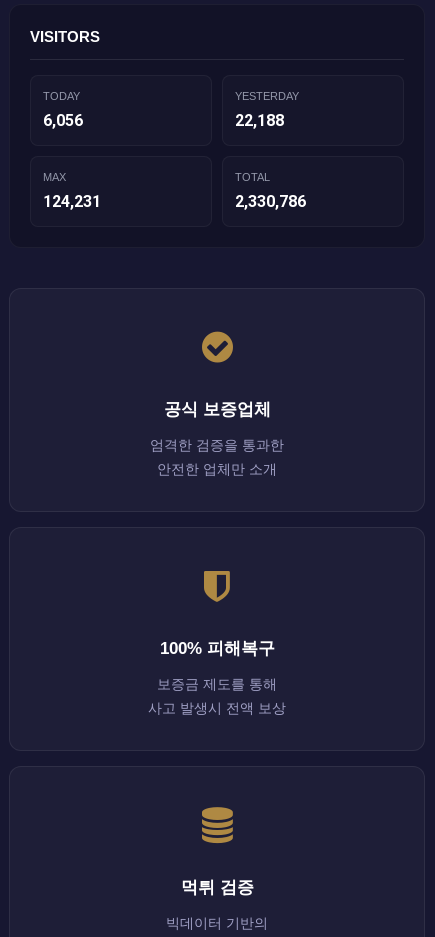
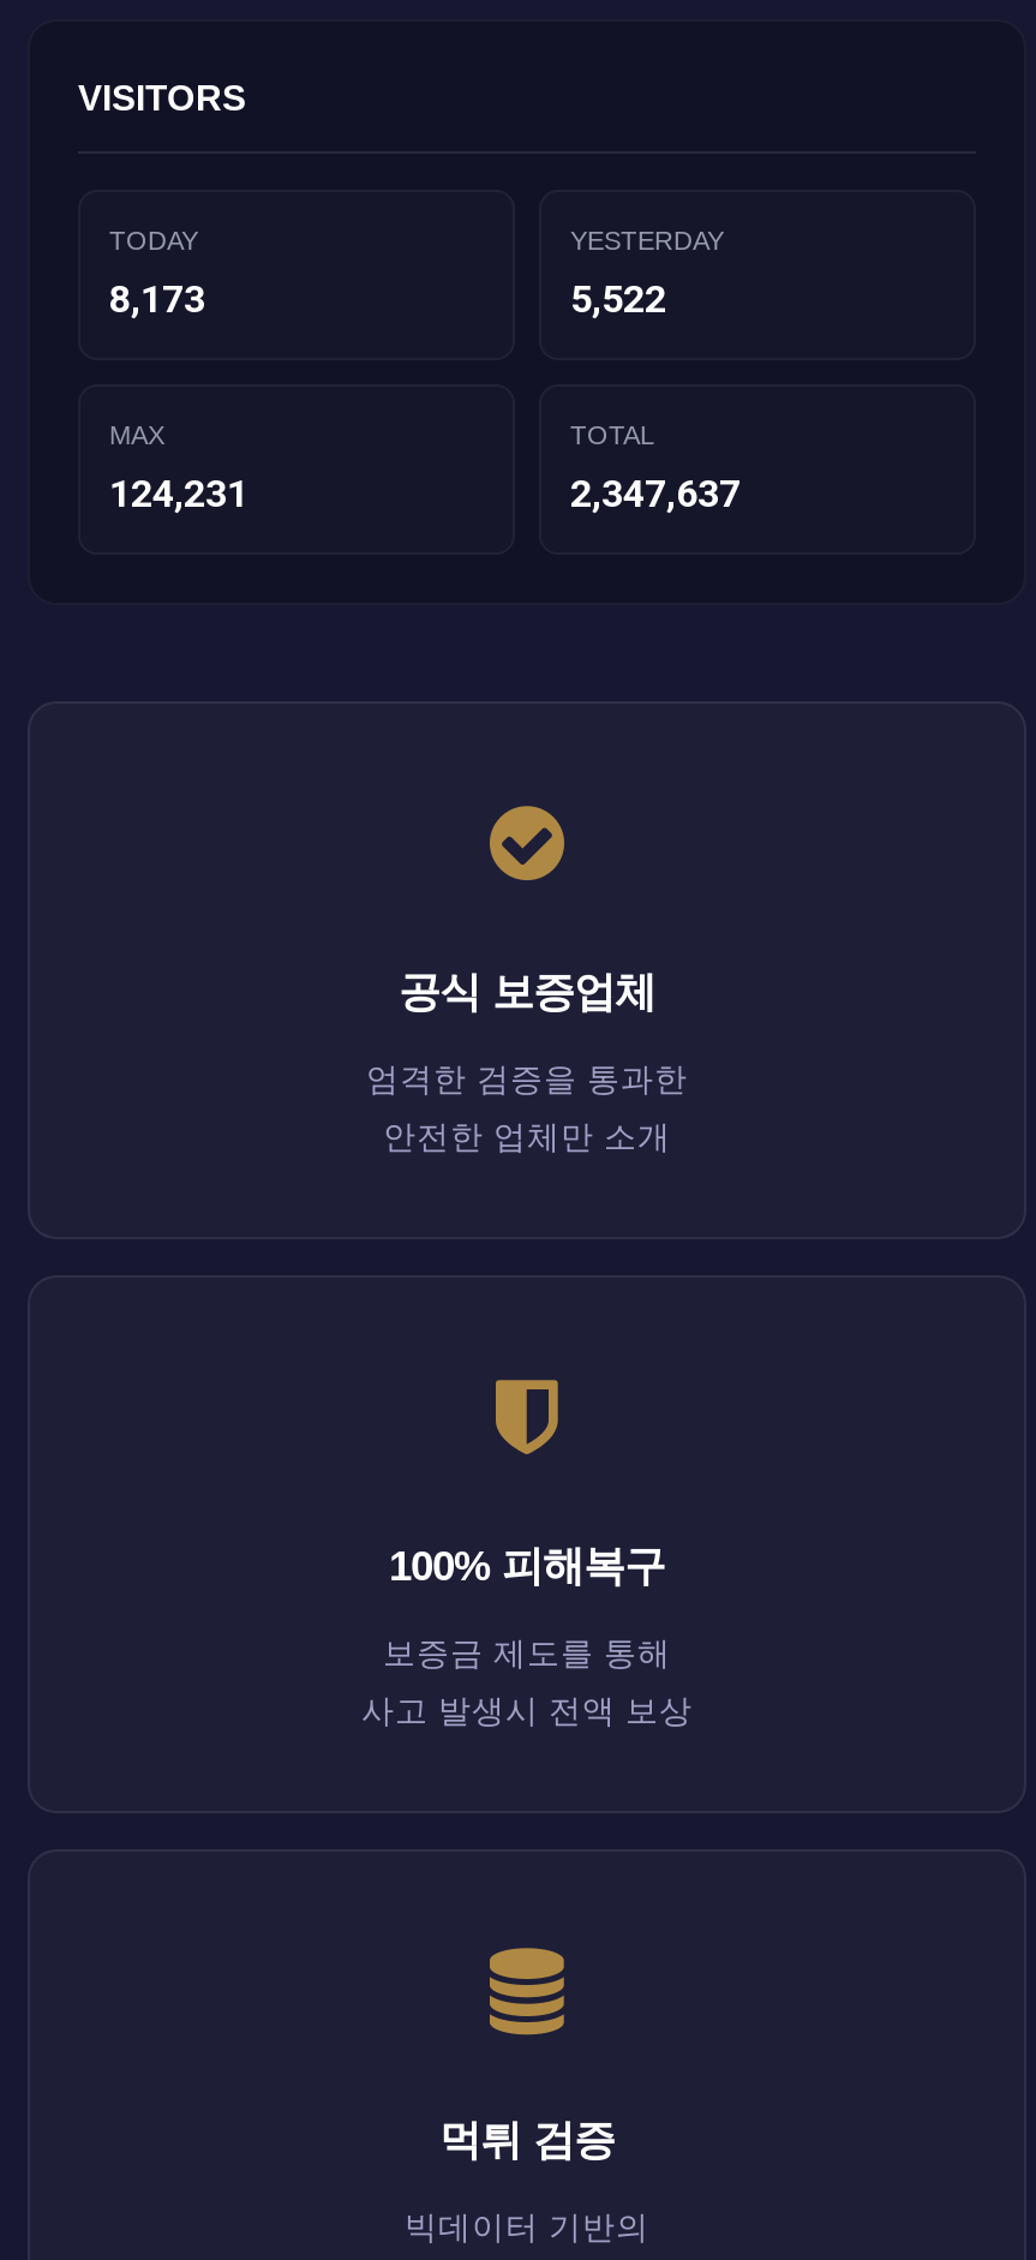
[43,111,83,130] 6,056 -> [109,277,205,323] 8,173
[235,111,284,130] 22,188 -> [570,277,666,323] 5,522
[235,192,306,211] 2,330,786 -> [570,472,741,517] 2,347,637

